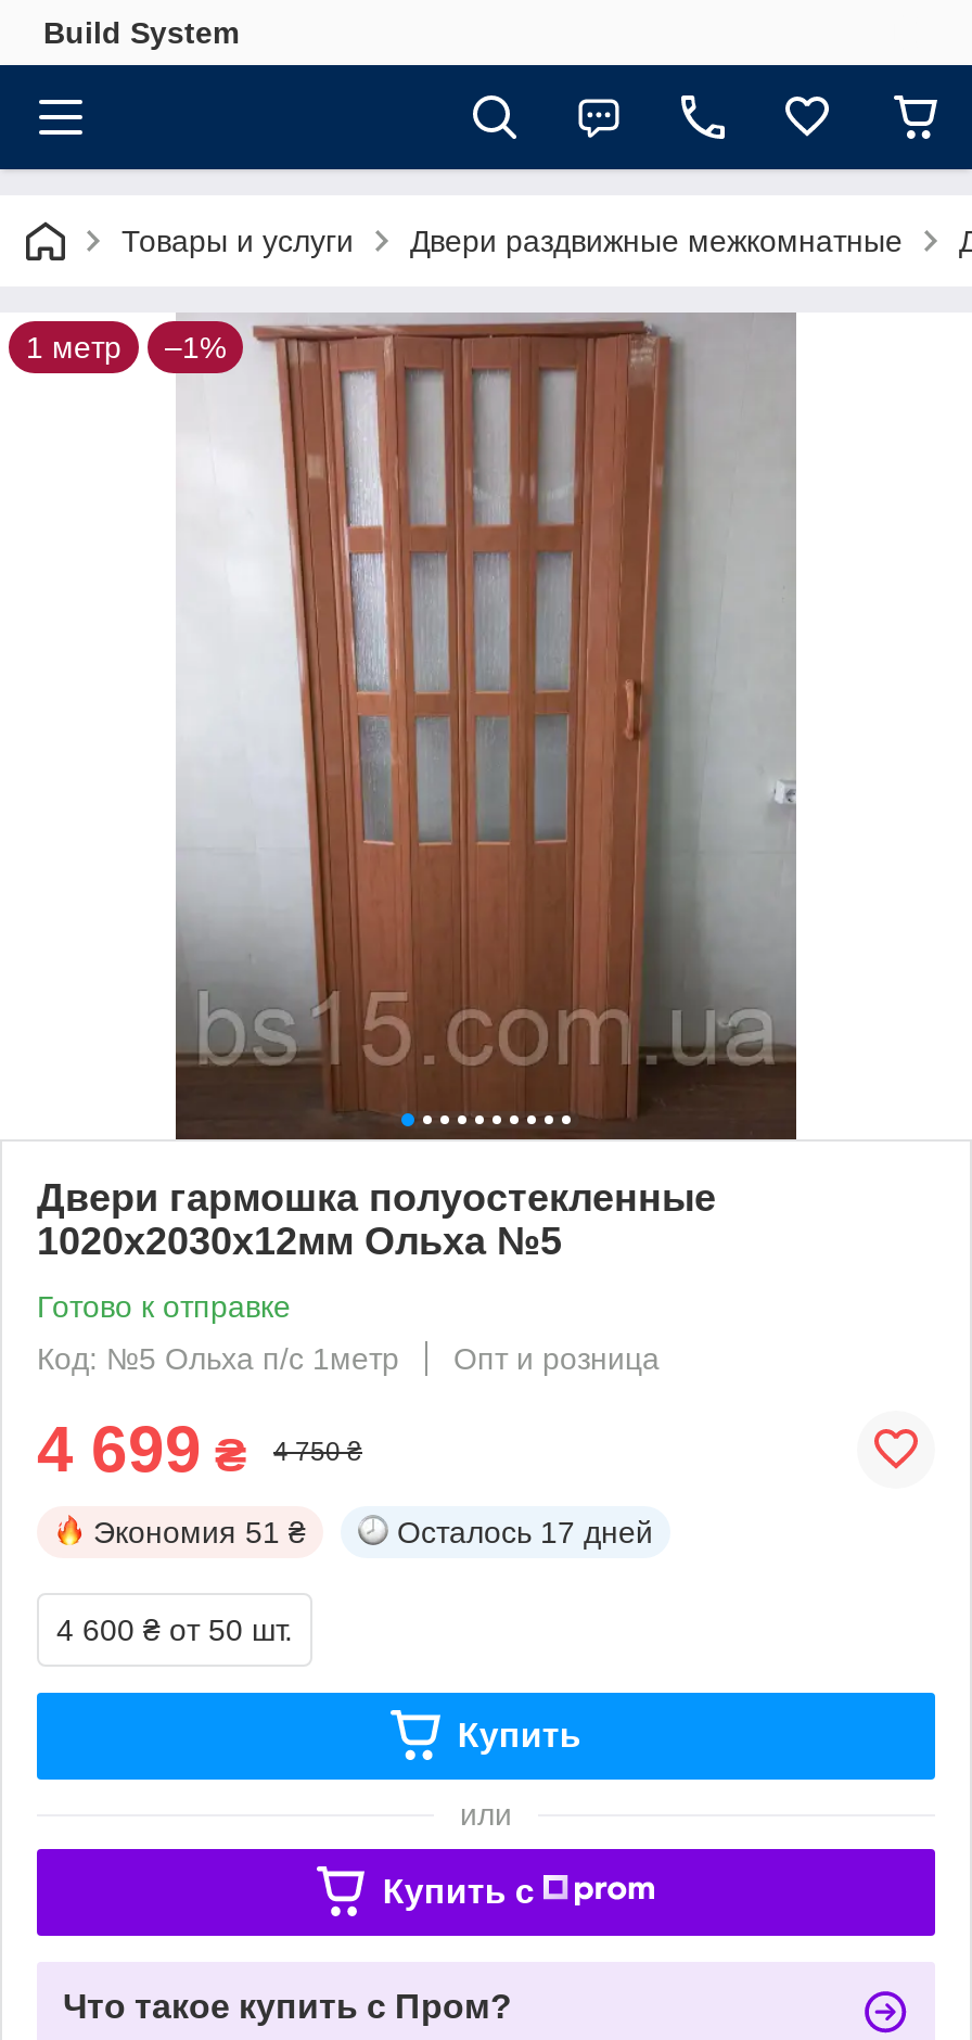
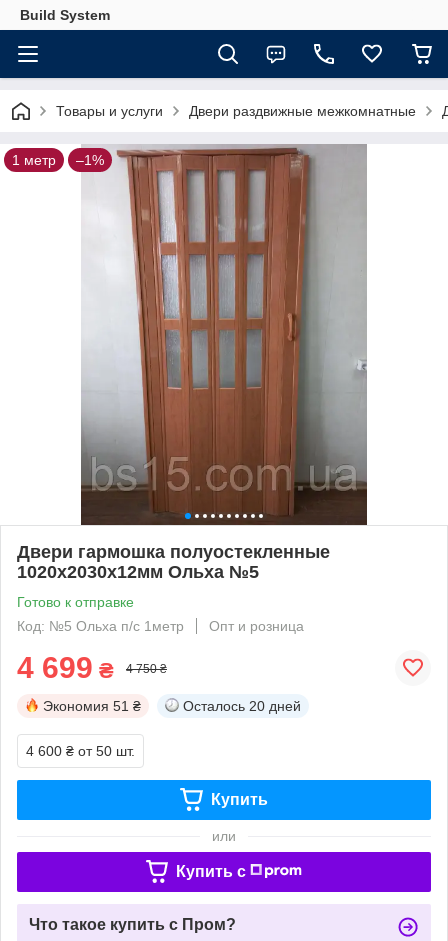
[397,1514,653,1549] Осталось 17 дней -> [183,698,301,714] Осталось 20 дней

